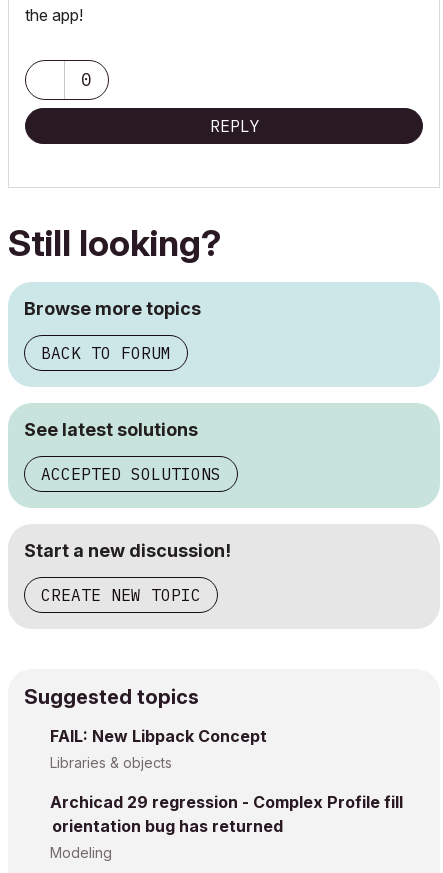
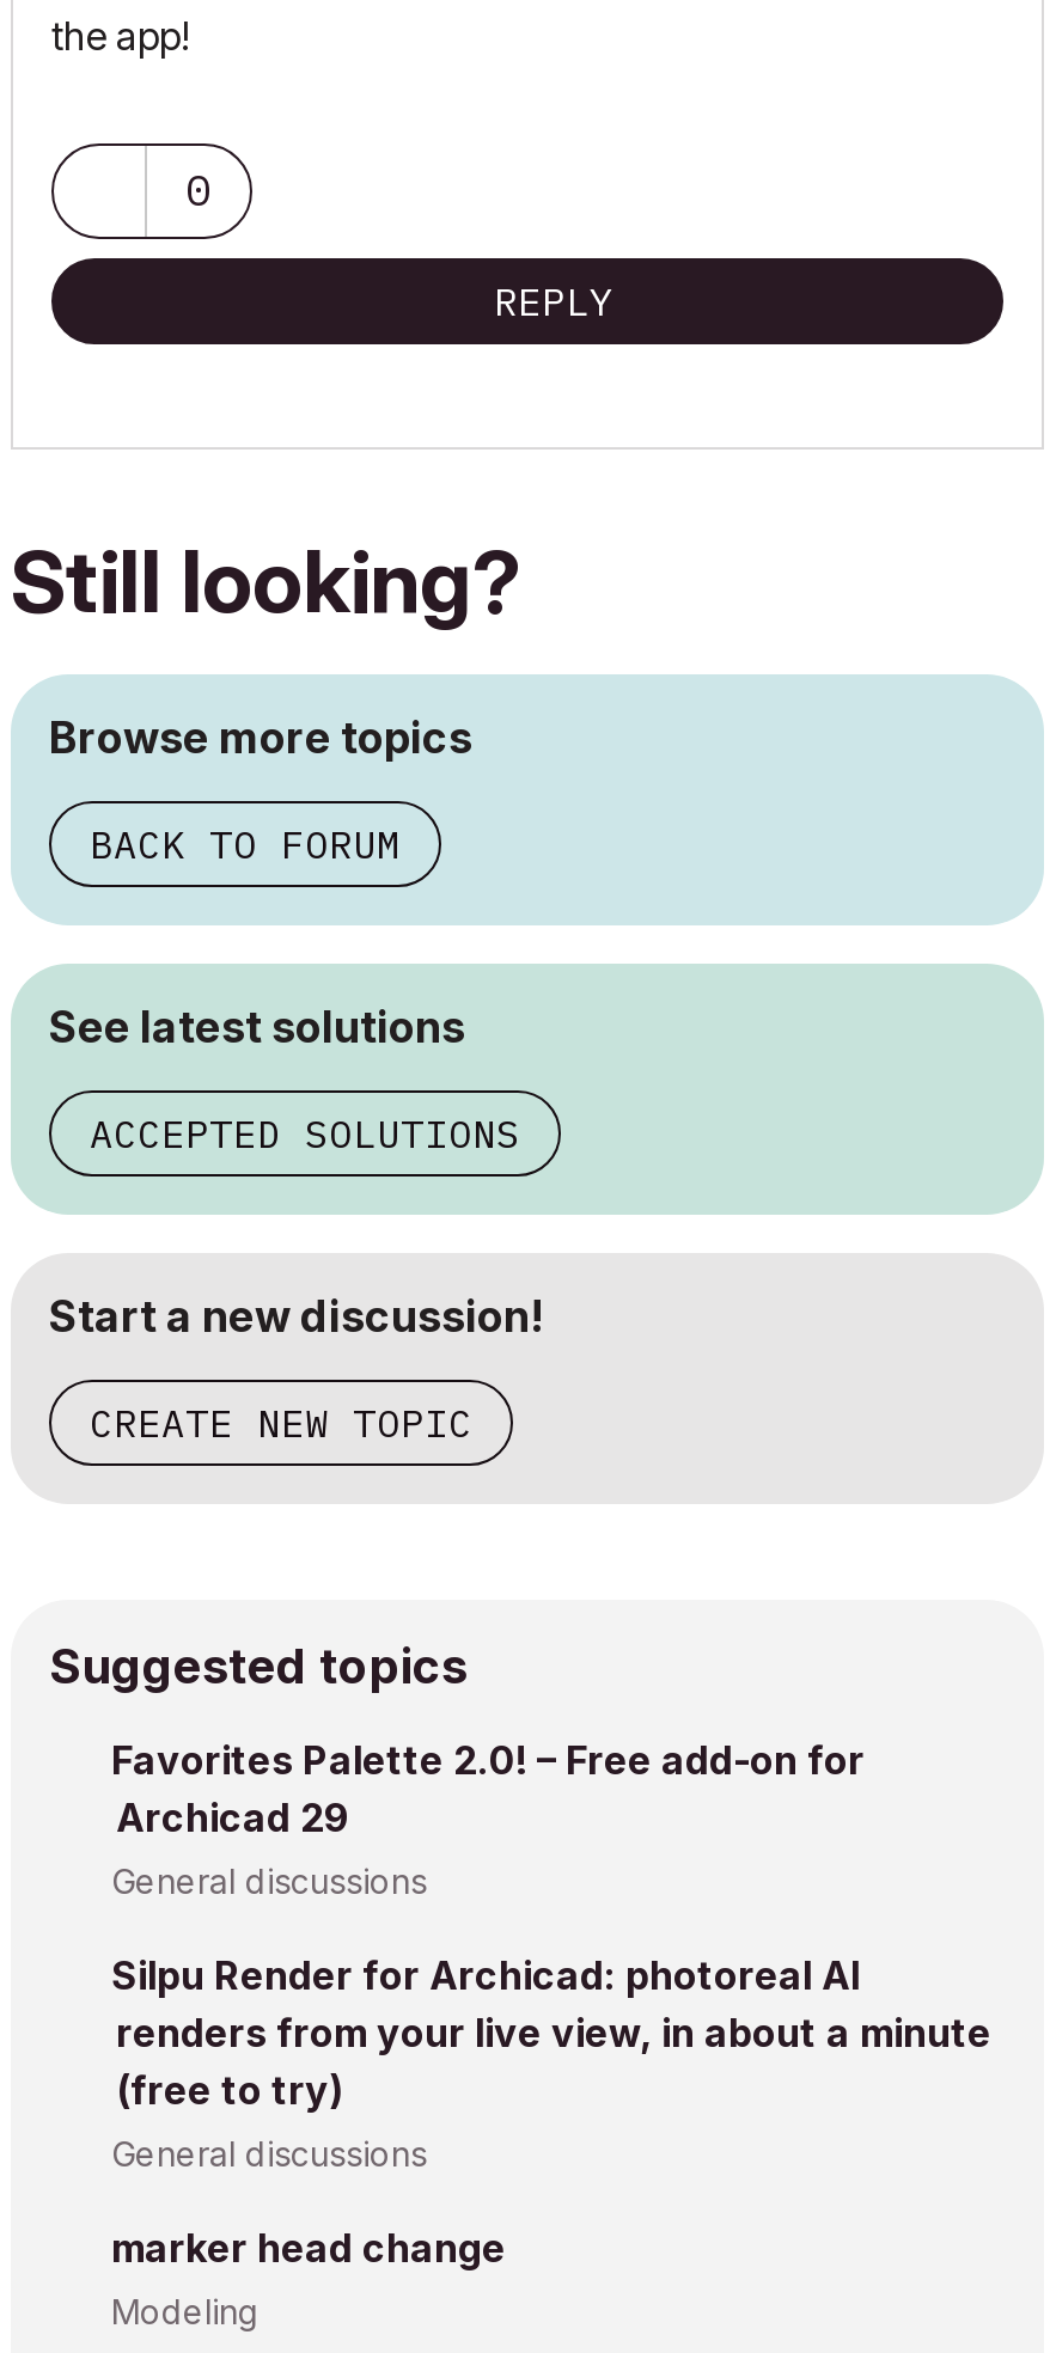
[50,726,403,836] FAIL: New Libpack Concept | Libraries & objects | Archicad 29 regression - Complex Profile fill | orientation bug has returned -> [111,1736,991,2272] Favorites Palette 2.0! – Free add-on for | Archicad 29 | General discussions | Silpu Render for Archicad: photoreal AI | renders from your live view, in about a minute | (free to try) | General discussions | marker head change

